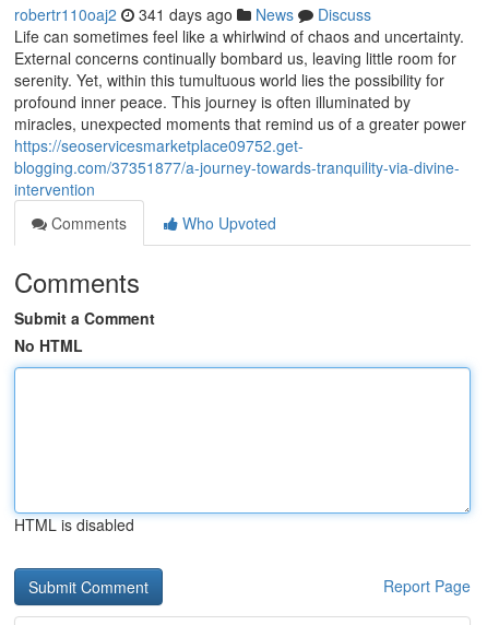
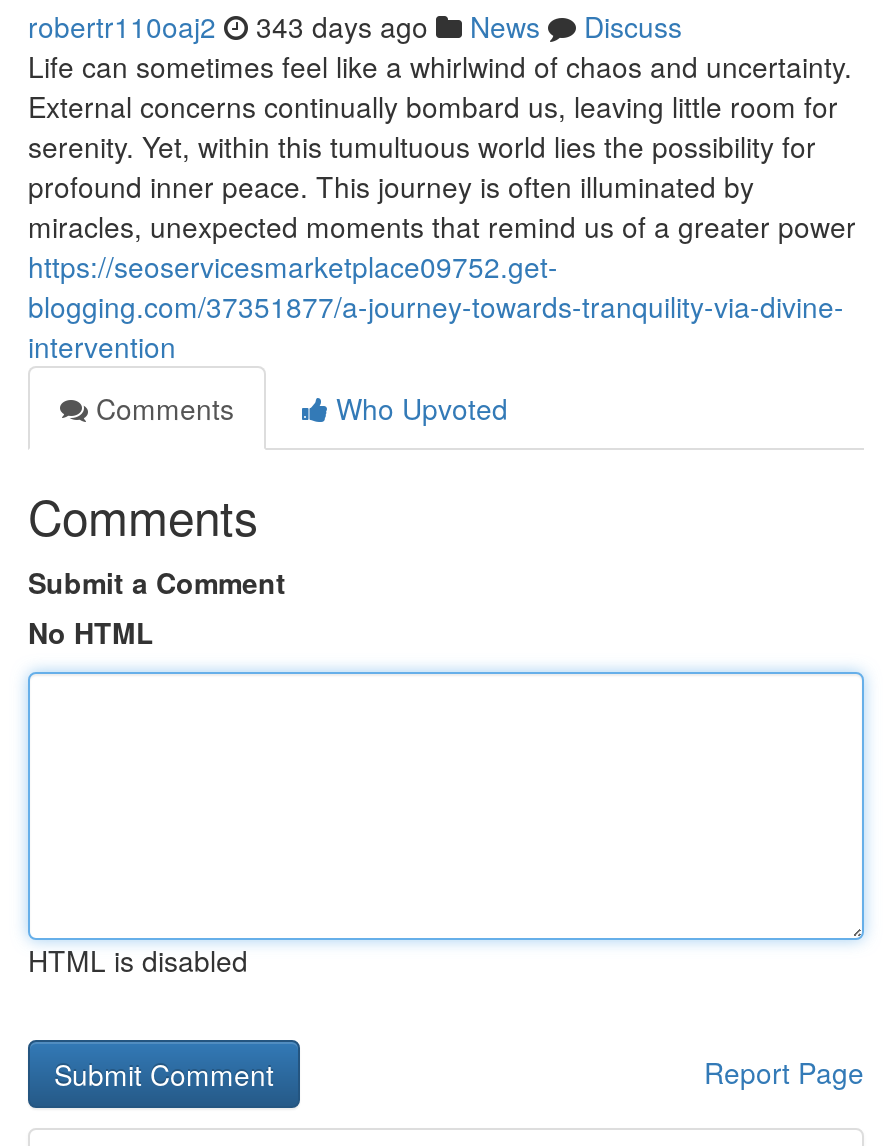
[14,3,371,25] robertr110oaj2 341 days ago News Discuss -> [28,6,682,46] robertr110oaj2 343 days ago News Discuss

